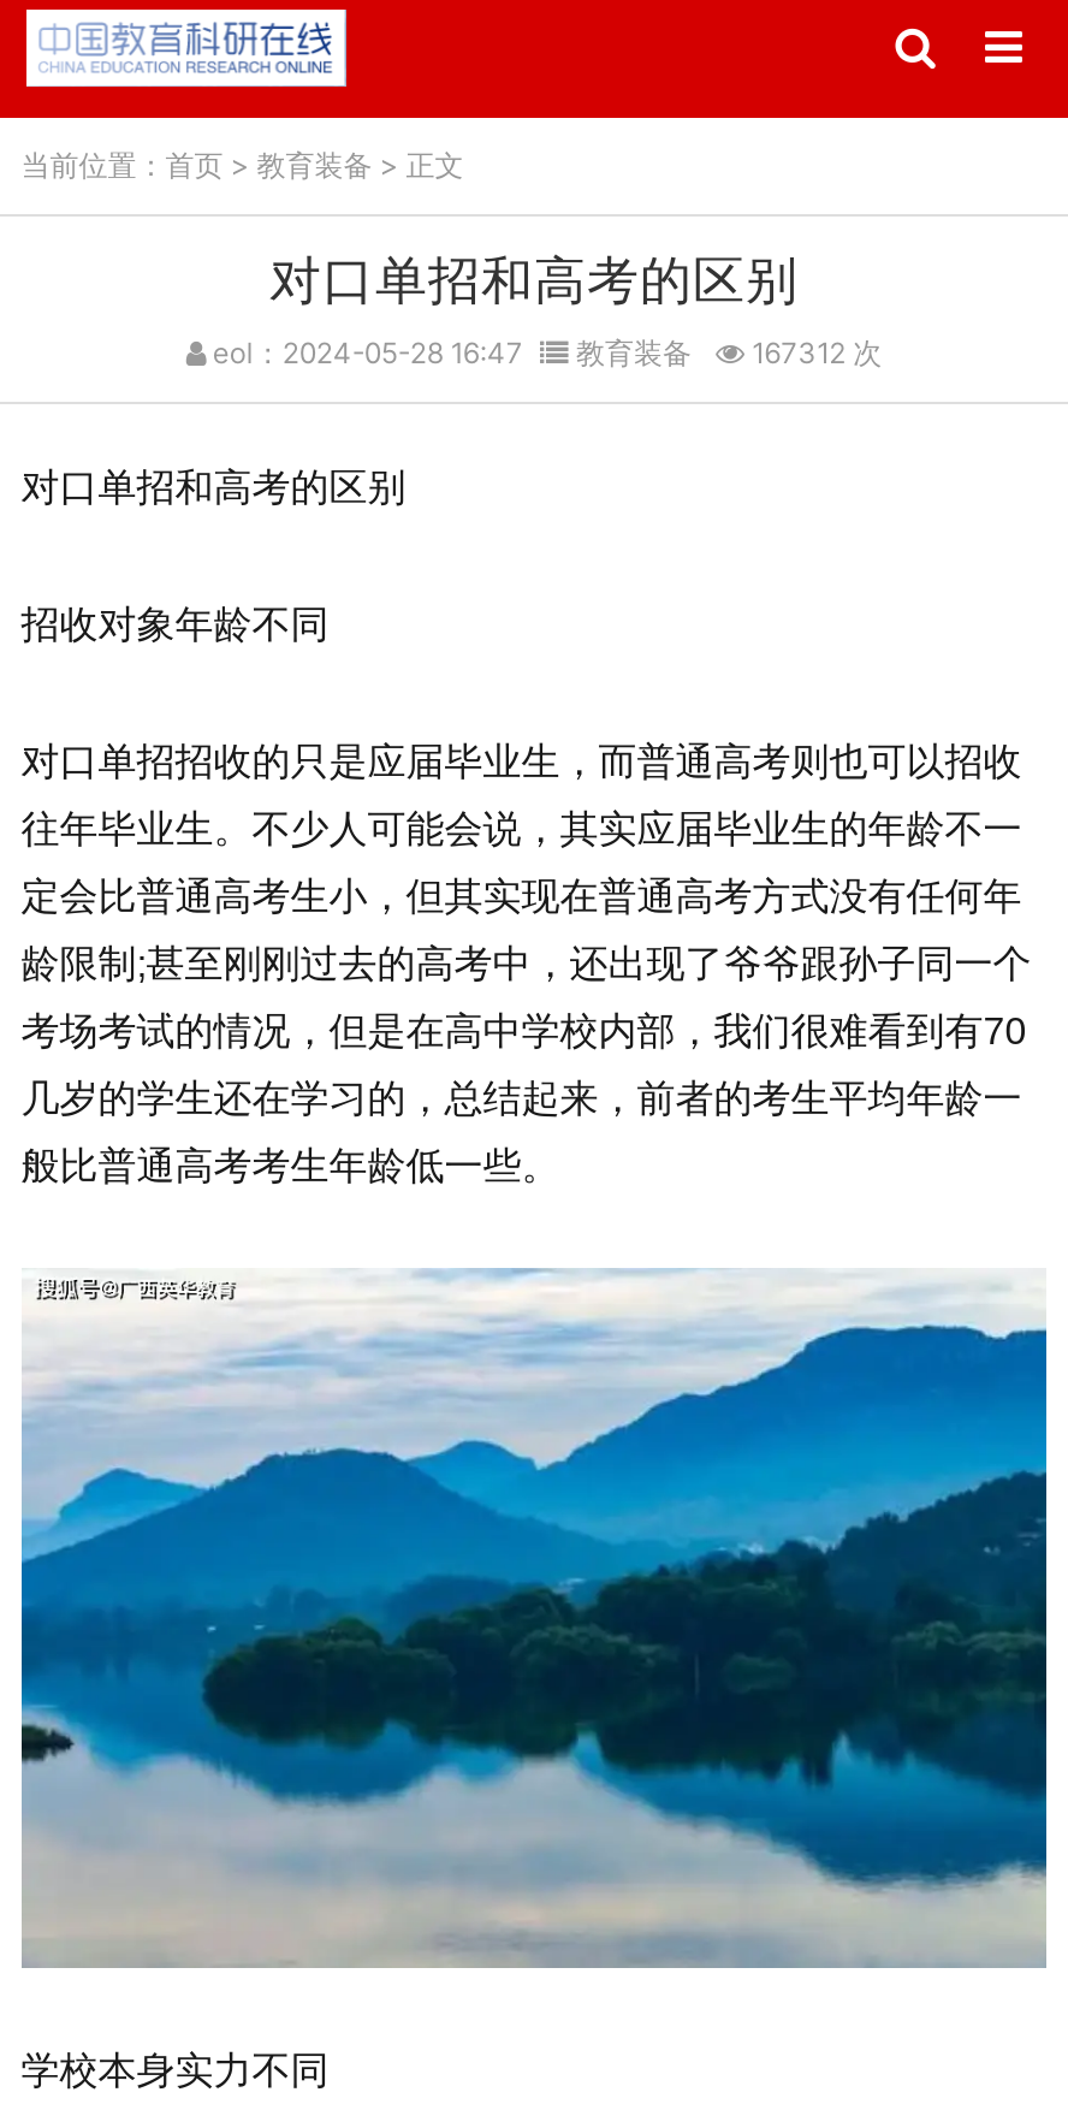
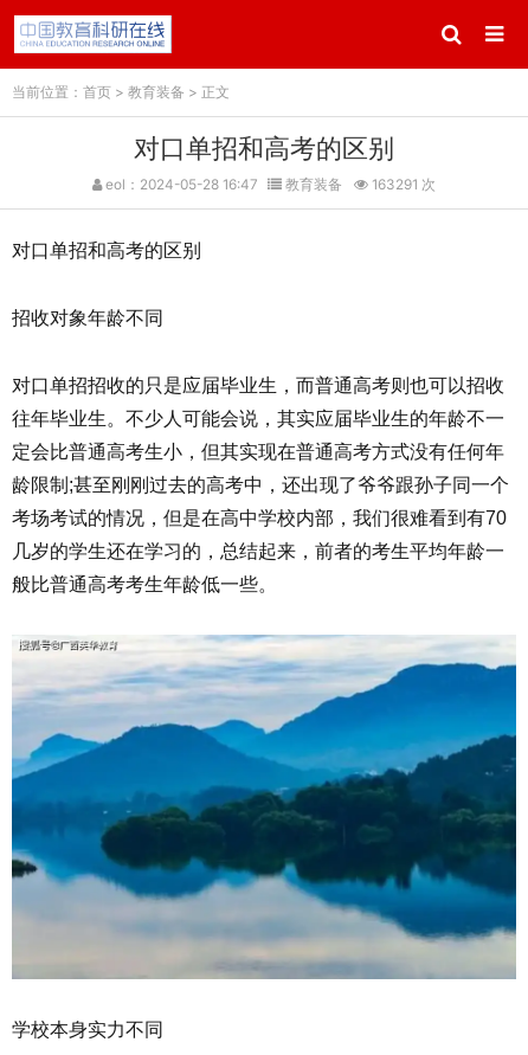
[205,338,882,371] eol：2024-05-28 16:47 教育装备 167312 次 -> [102,177,435,193] eol：2024-05-28 16:47 教育装备 163291 次

